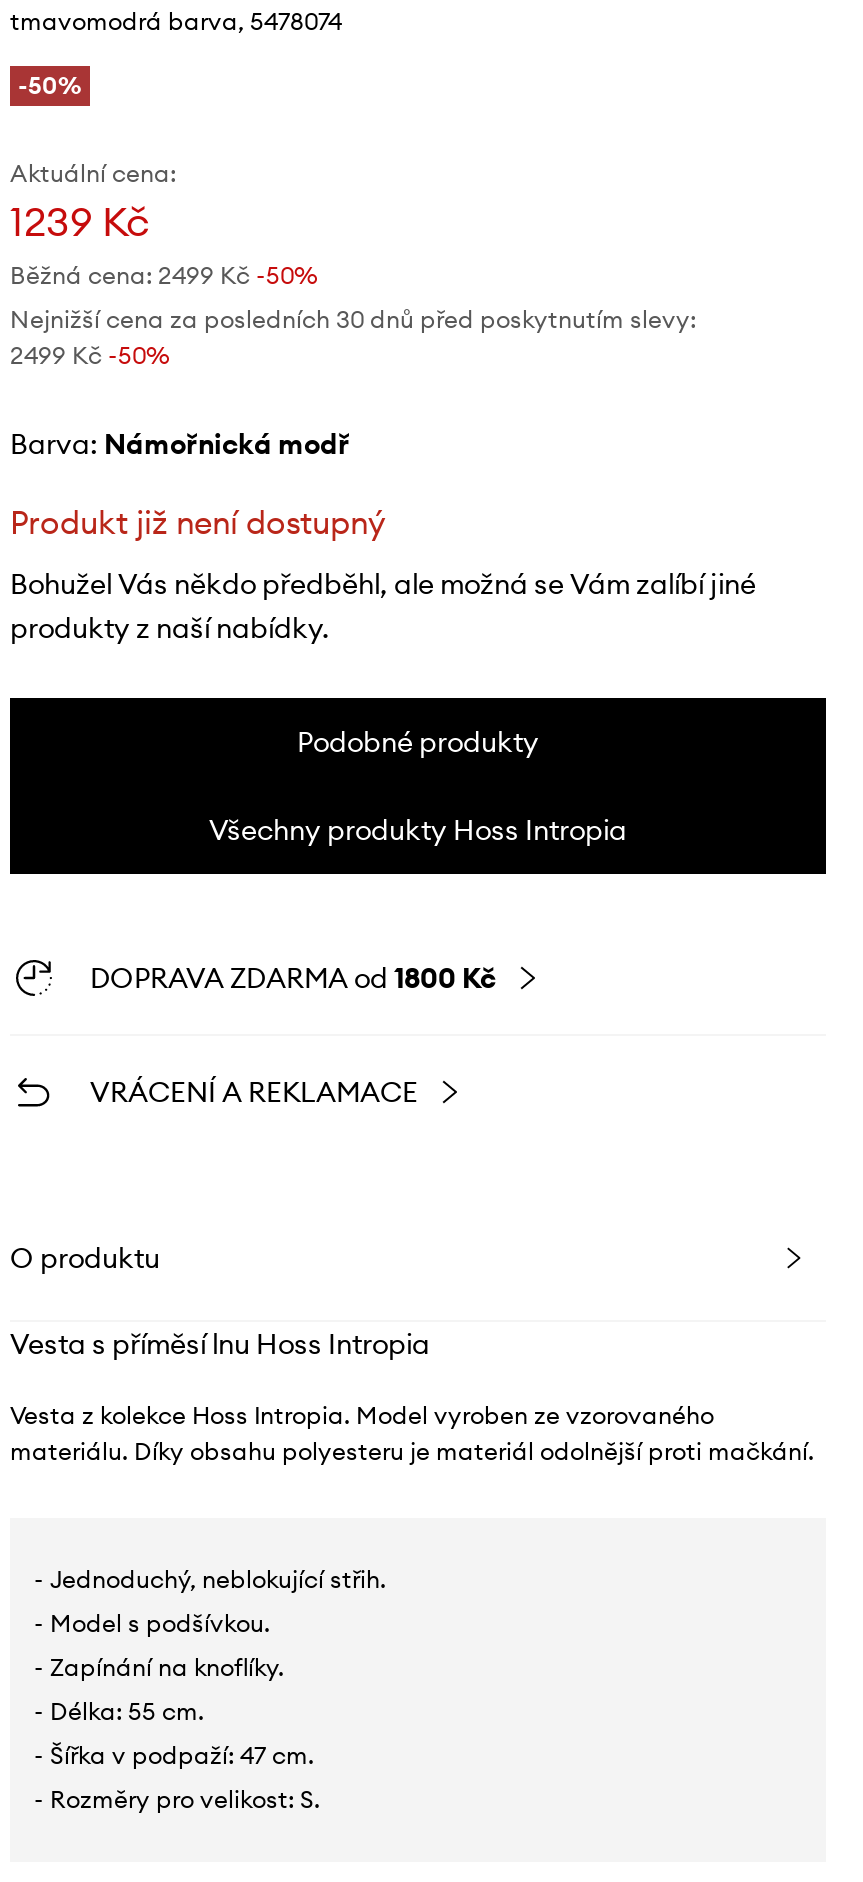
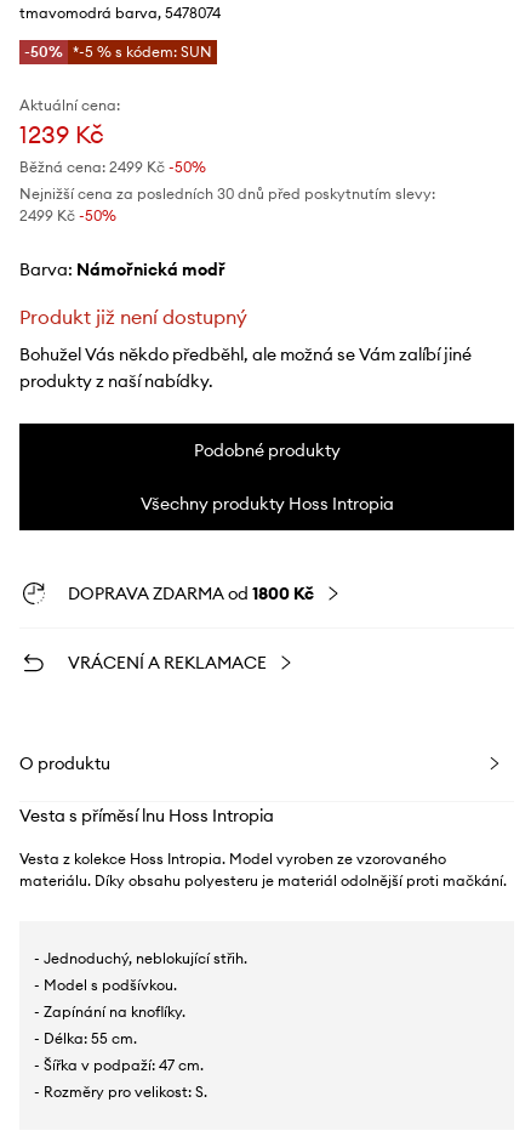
[18,70,82,100] -50% -> [24,42,212,60] -50% *-5 % s kódem: SUN

